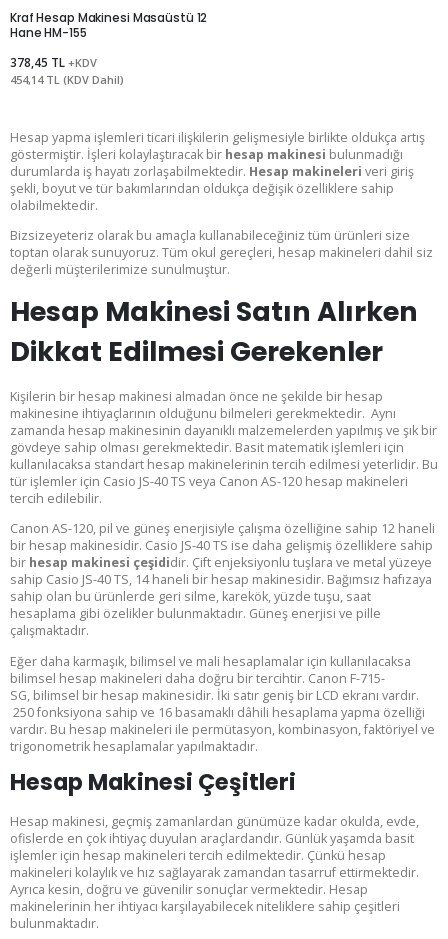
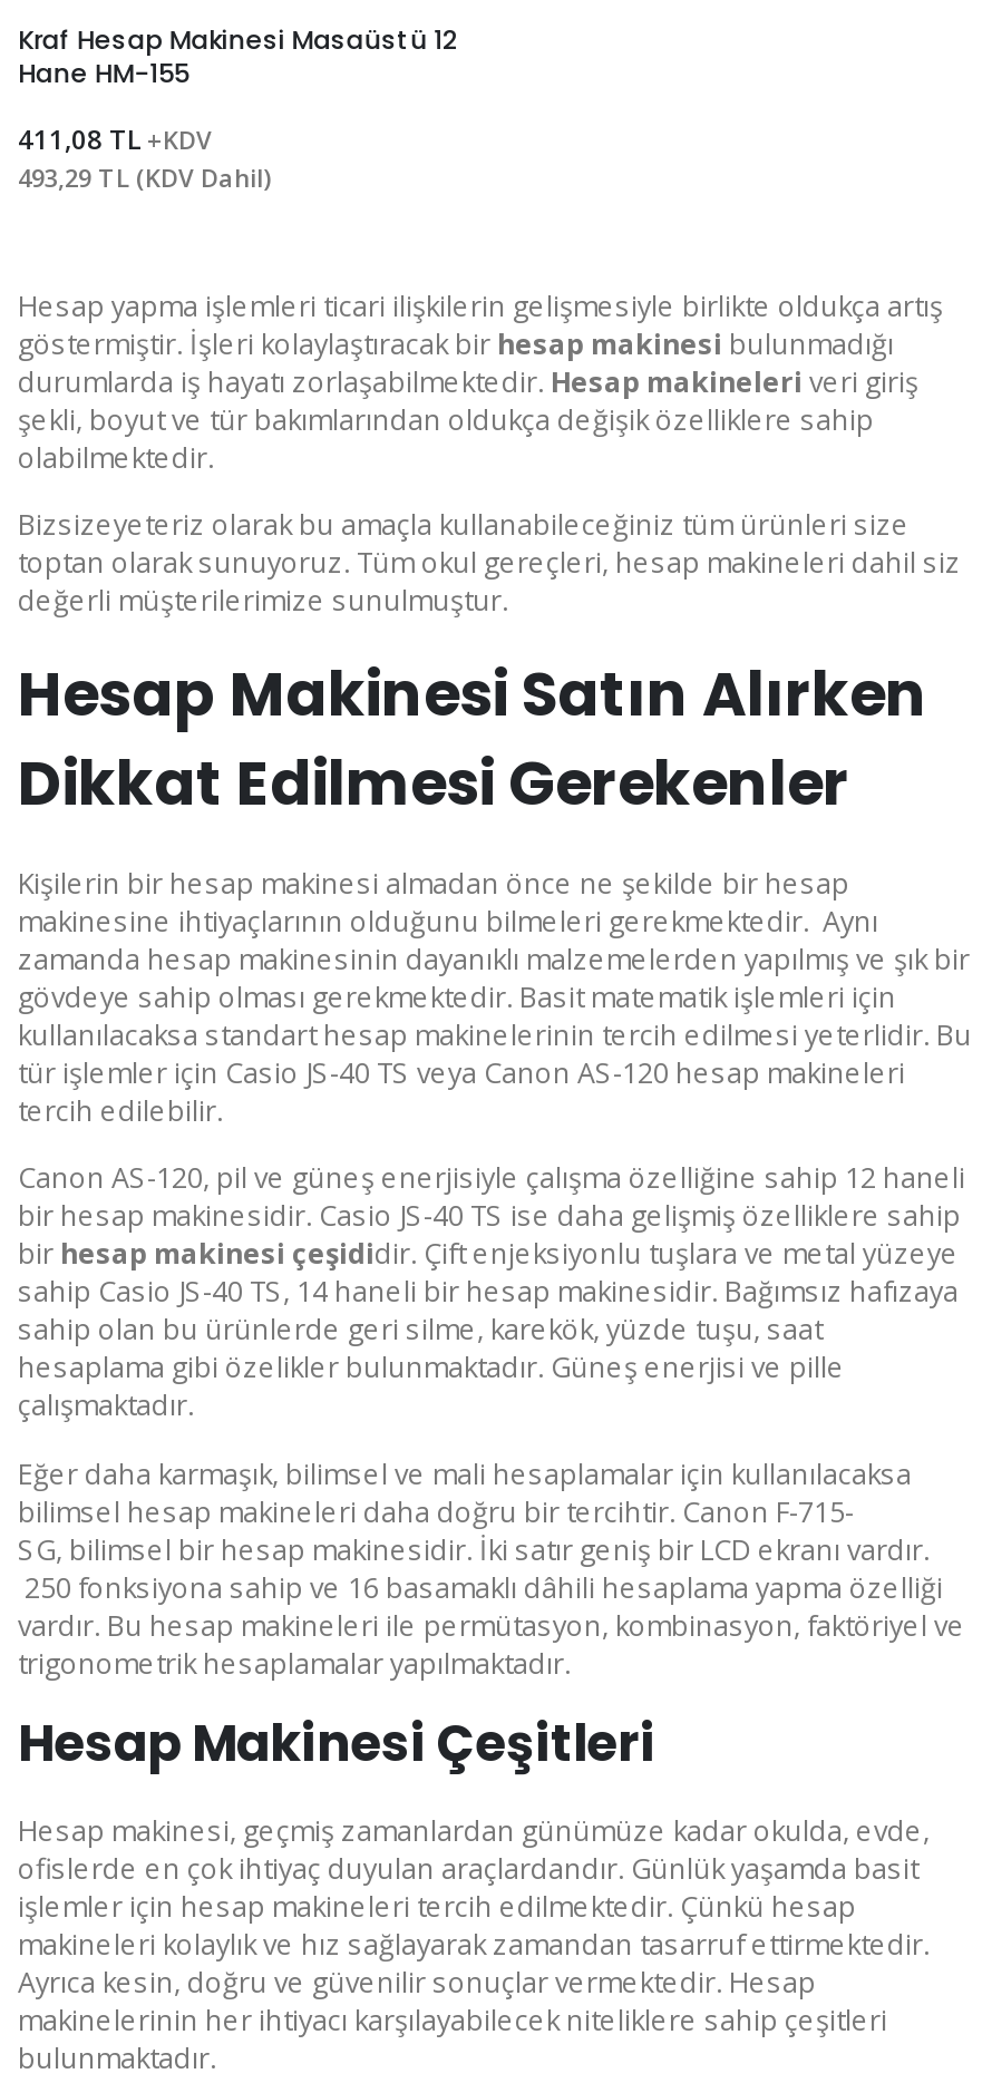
[10,54,97,70] 378,45 TL +KDV -> [18,121,212,157] 411,08 TL +KDV
[10,72,124,87] 454,14 TL (KDV Dahil) -> [18,161,272,195] 493,29 TL (KDV Dahil)

